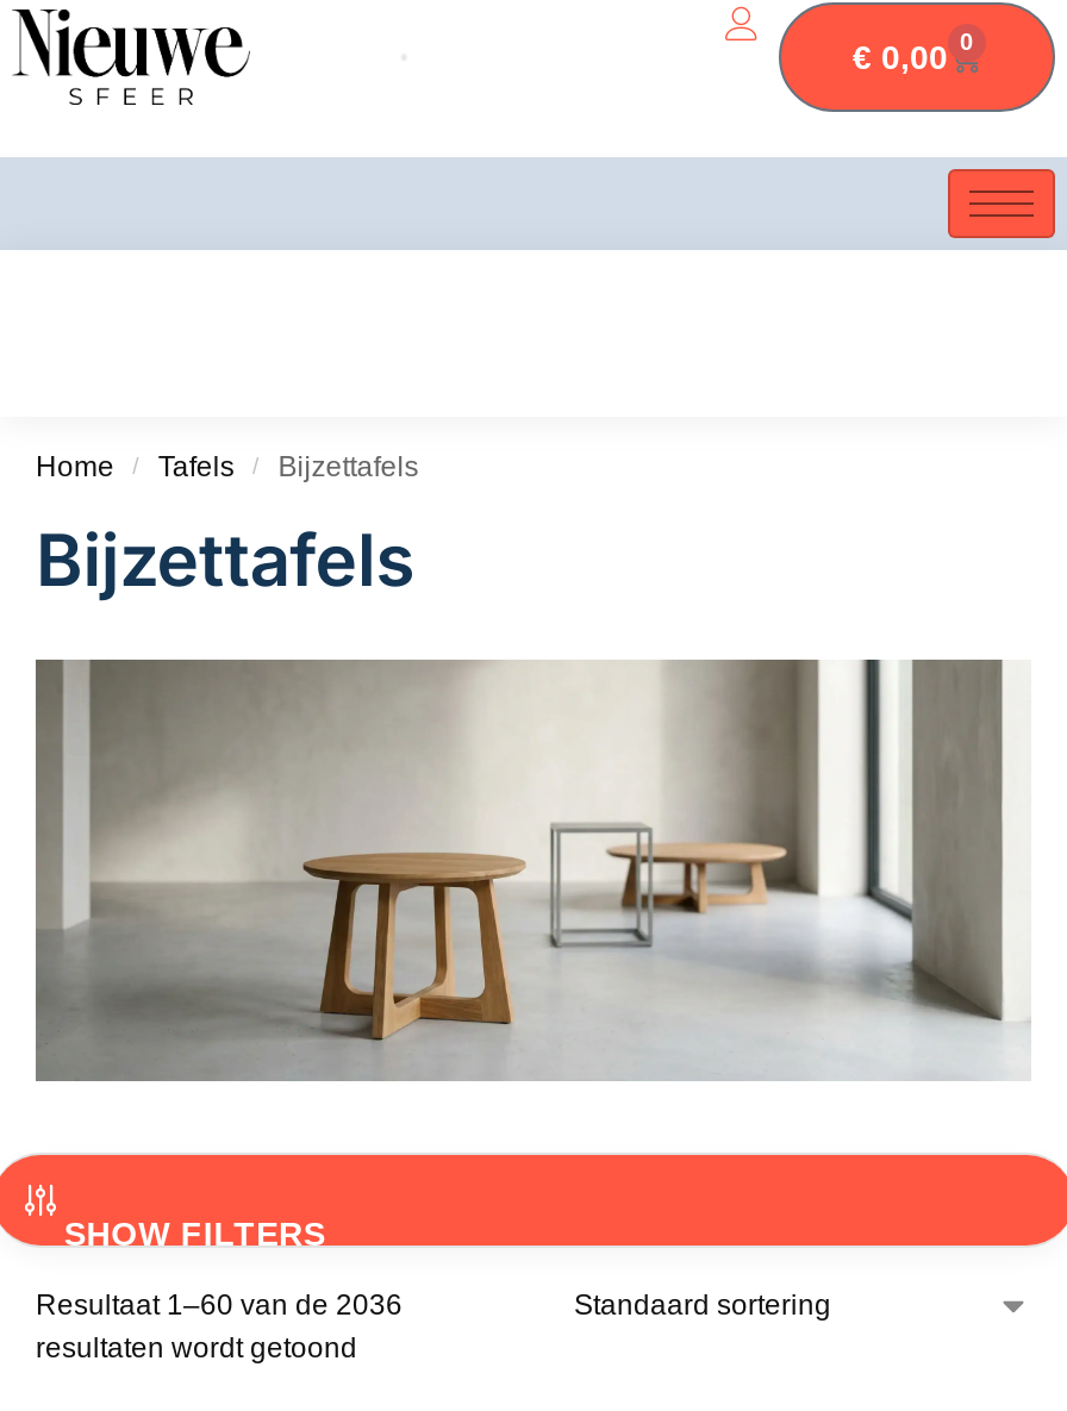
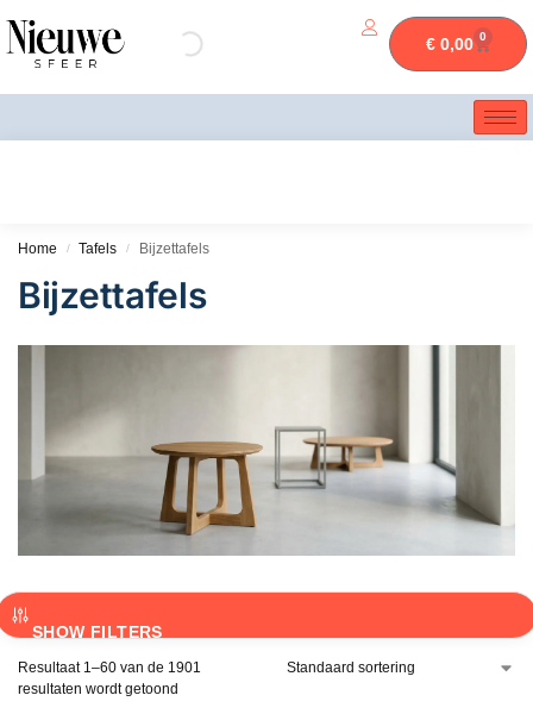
[36,1289,403,1322] Resultaat 1–60 van de 2036 -> [18,660,201,676] Resultaat 1–60 van de 1901

